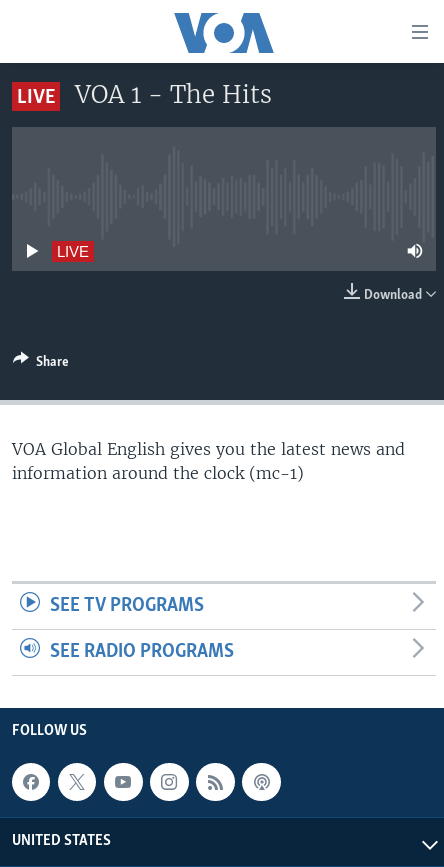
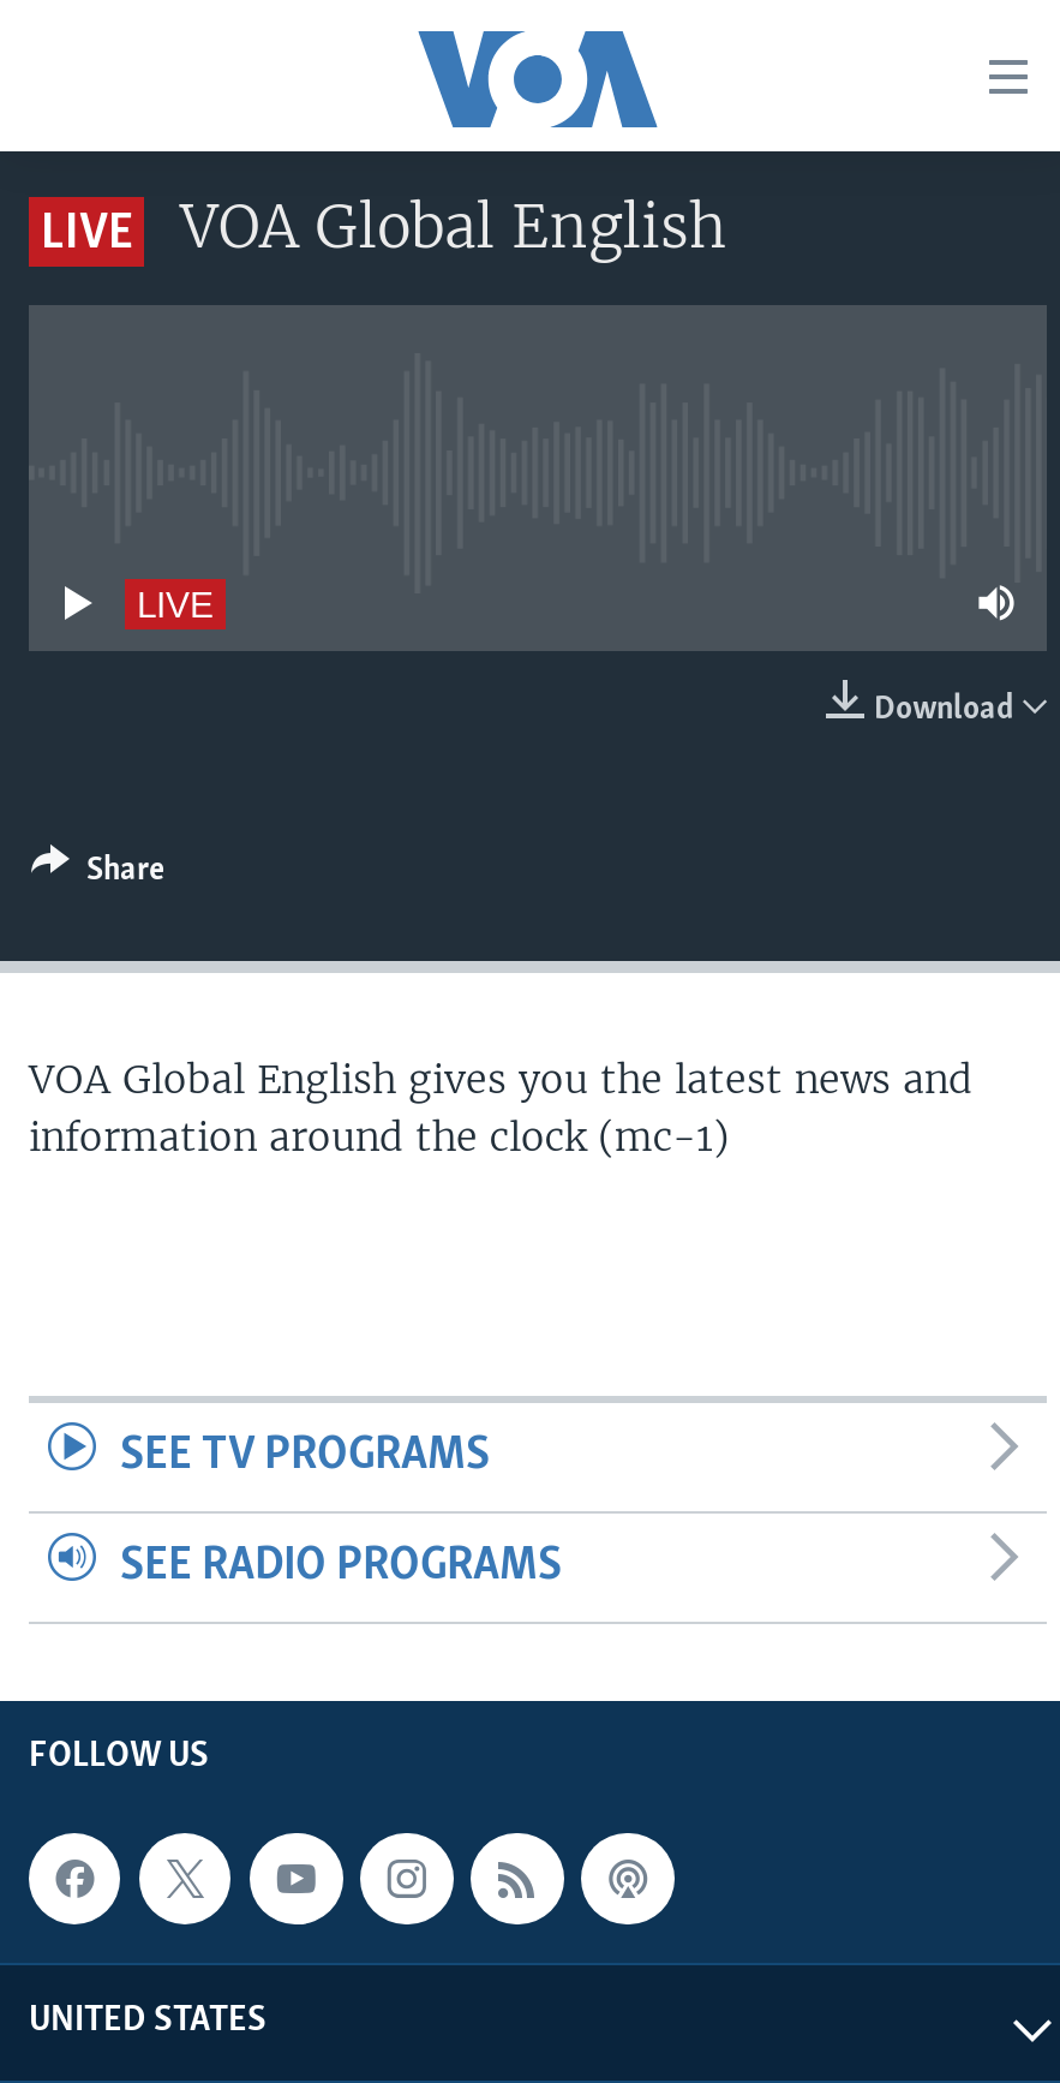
[75,79,272,110] VOA 1 - The Hits -> [180,190,727,264] VOA Global English

